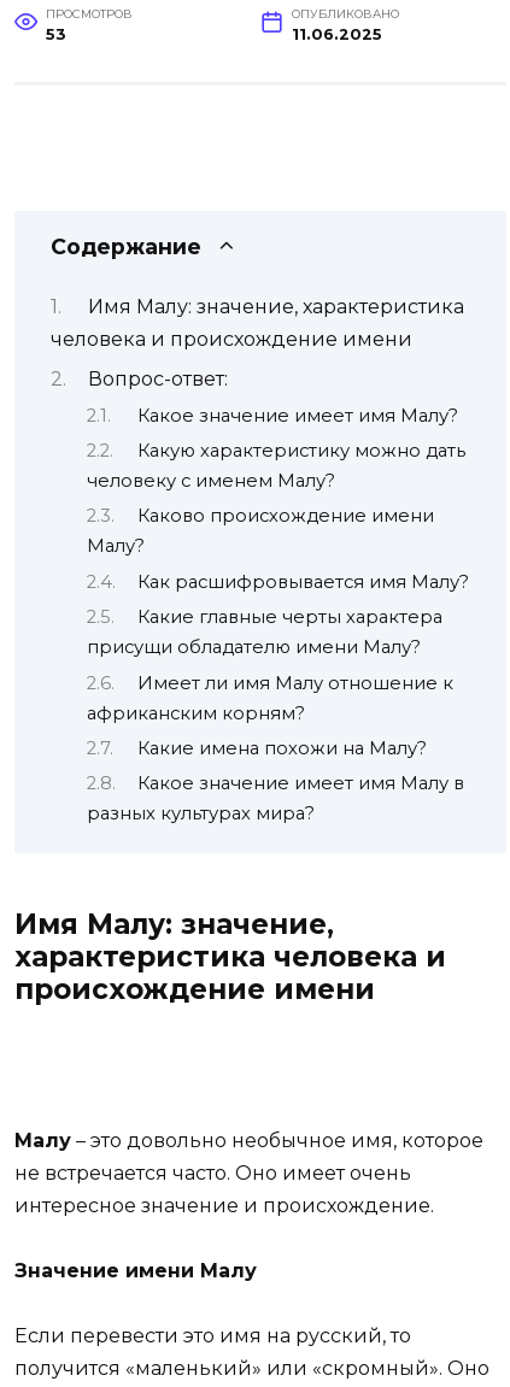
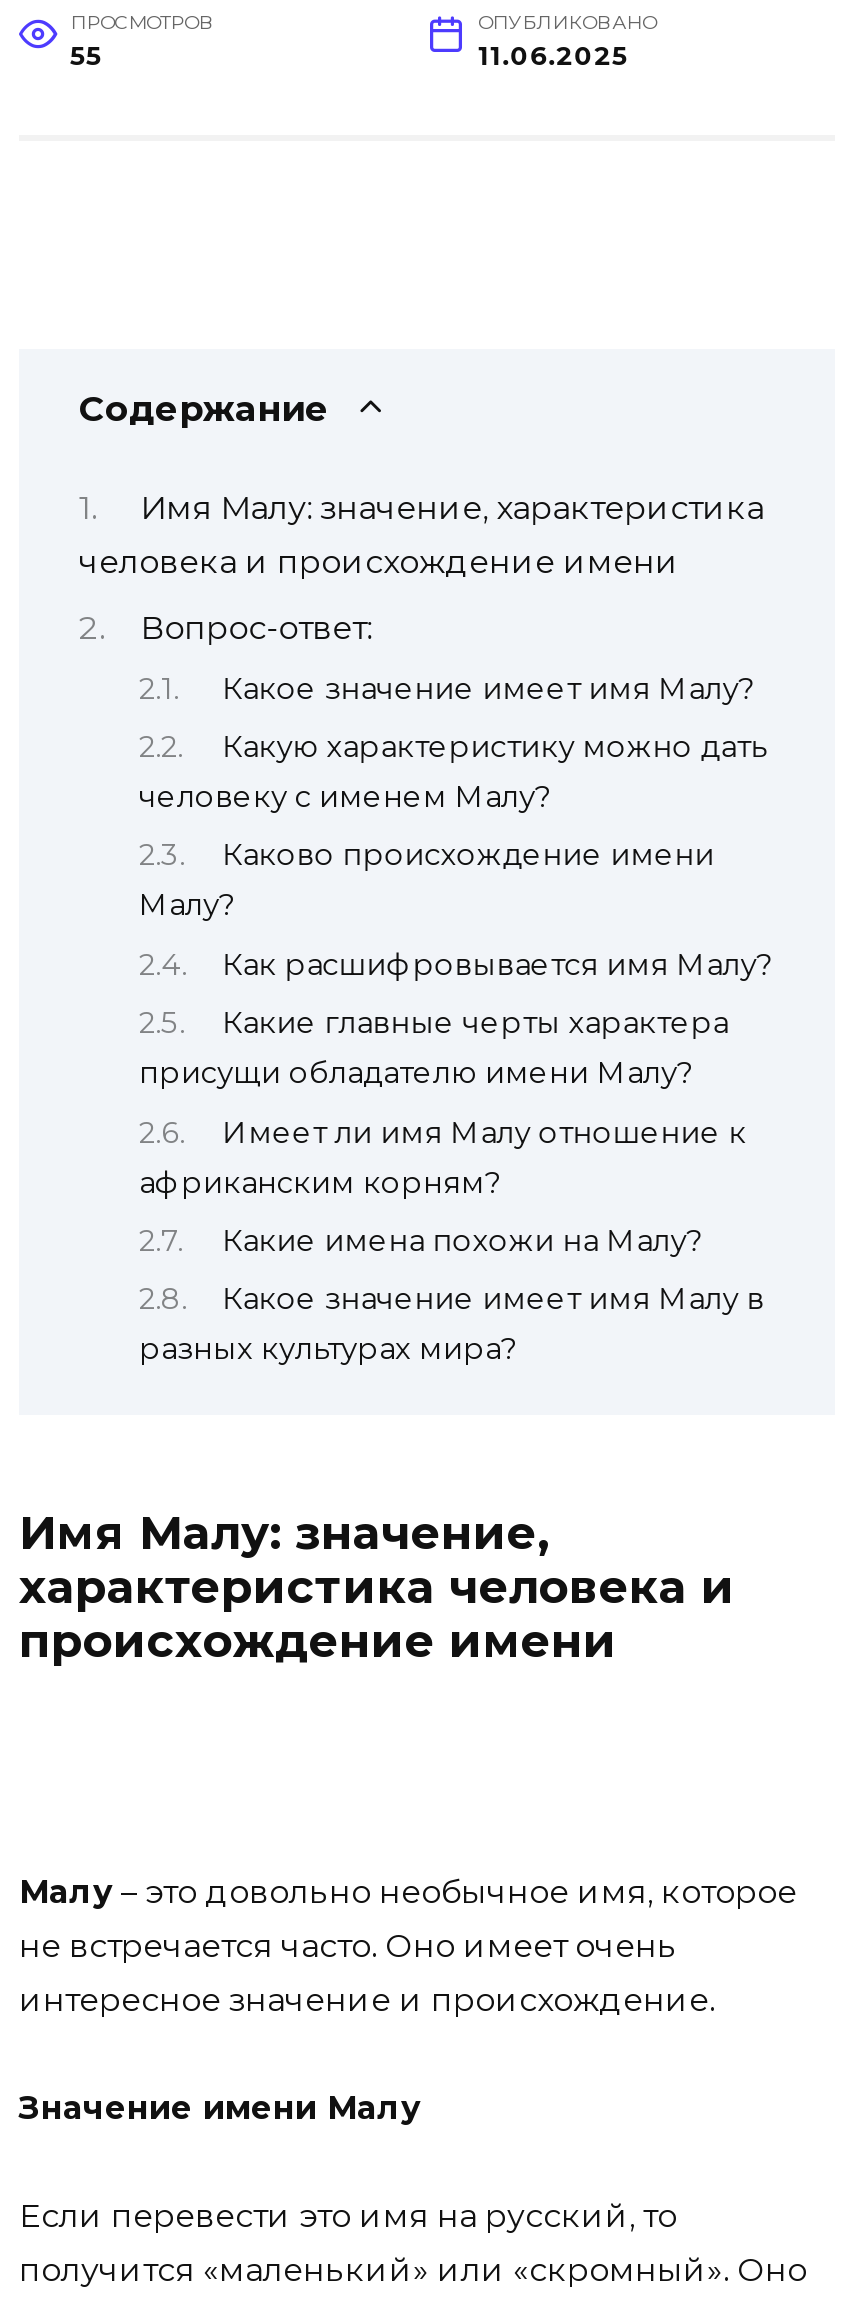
[45,26,66,44] 53 -> [70,42,102,72] 55

